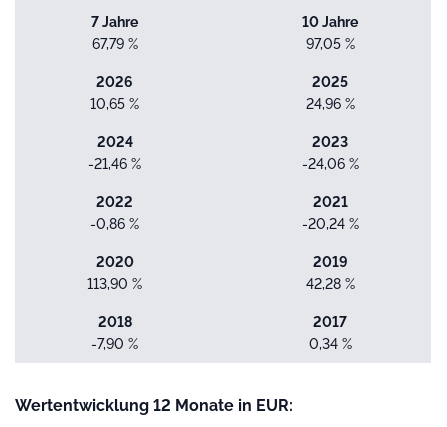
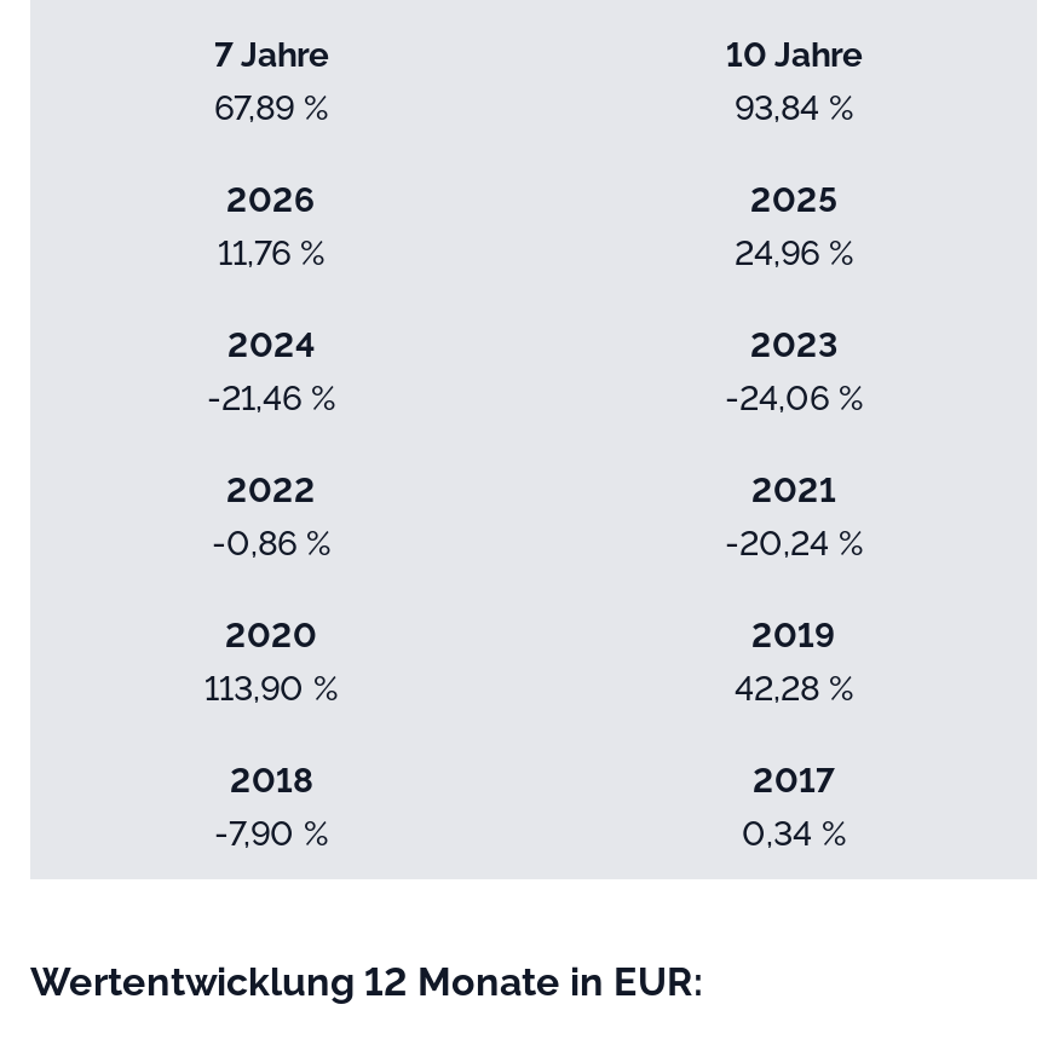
[91,36,137,52] 67,79 % -> [214,88,328,127] 67,89 %
[306,36,355,52] 97,05 % -> [735,88,853,127] 93,84 %
[90,96,139,112] 10,65 % -> [218,233,324,272] 11,76 %

